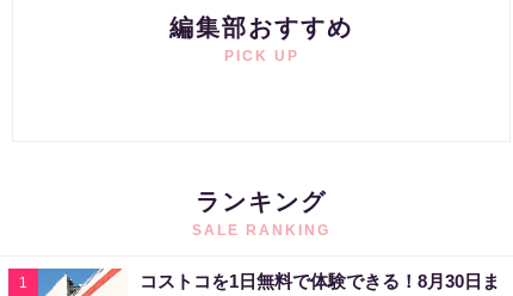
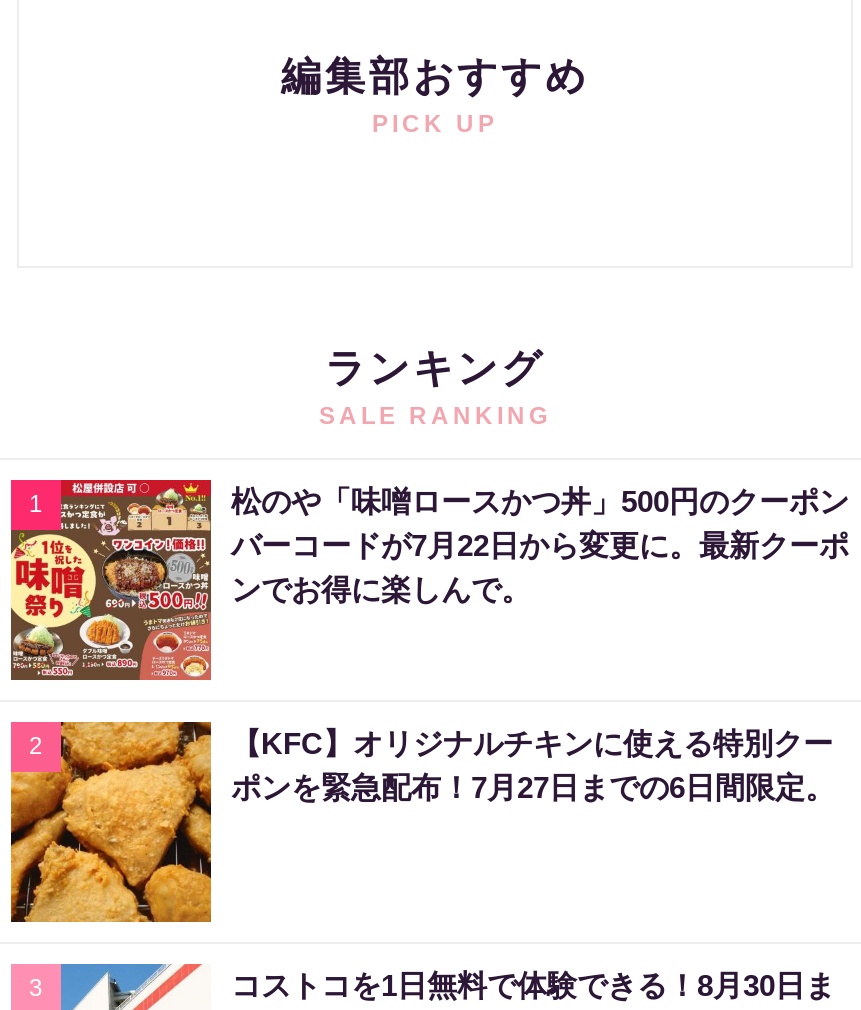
none -> [9,478,849,682] [image] | 松のや「味噌ロースかつ丼」500円のクーポン | バーコードが7月22日から変更に。最新クーポ | ンでお得に楽しんで。
none -> [9,720,835,924] [image] | 2 | 【KFC】オリジナルチキンに使える特別クー | ポンを緊急配布！7月27日までの6日間限定。
none -> [29,974,43,1002] 3

